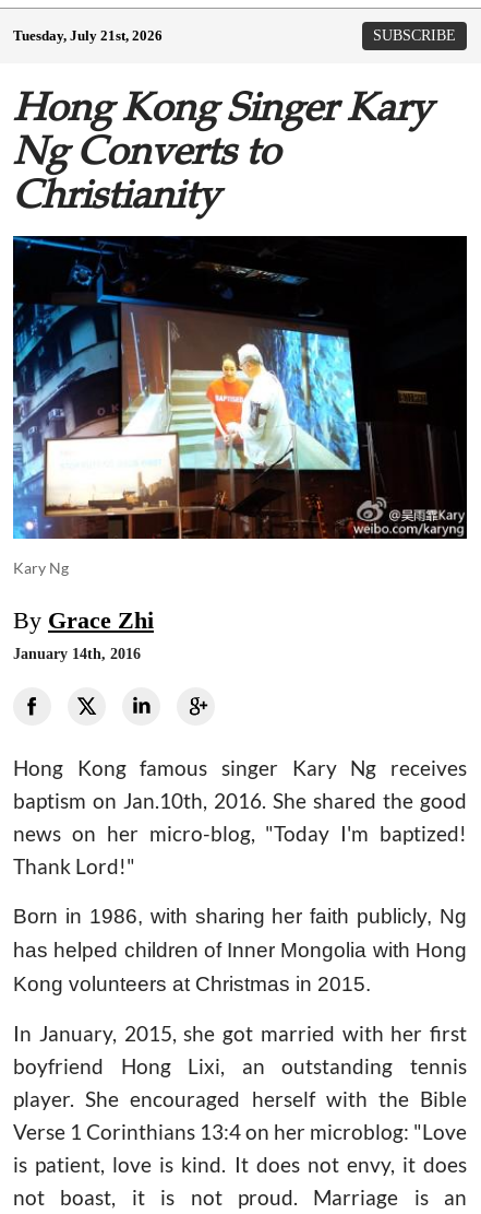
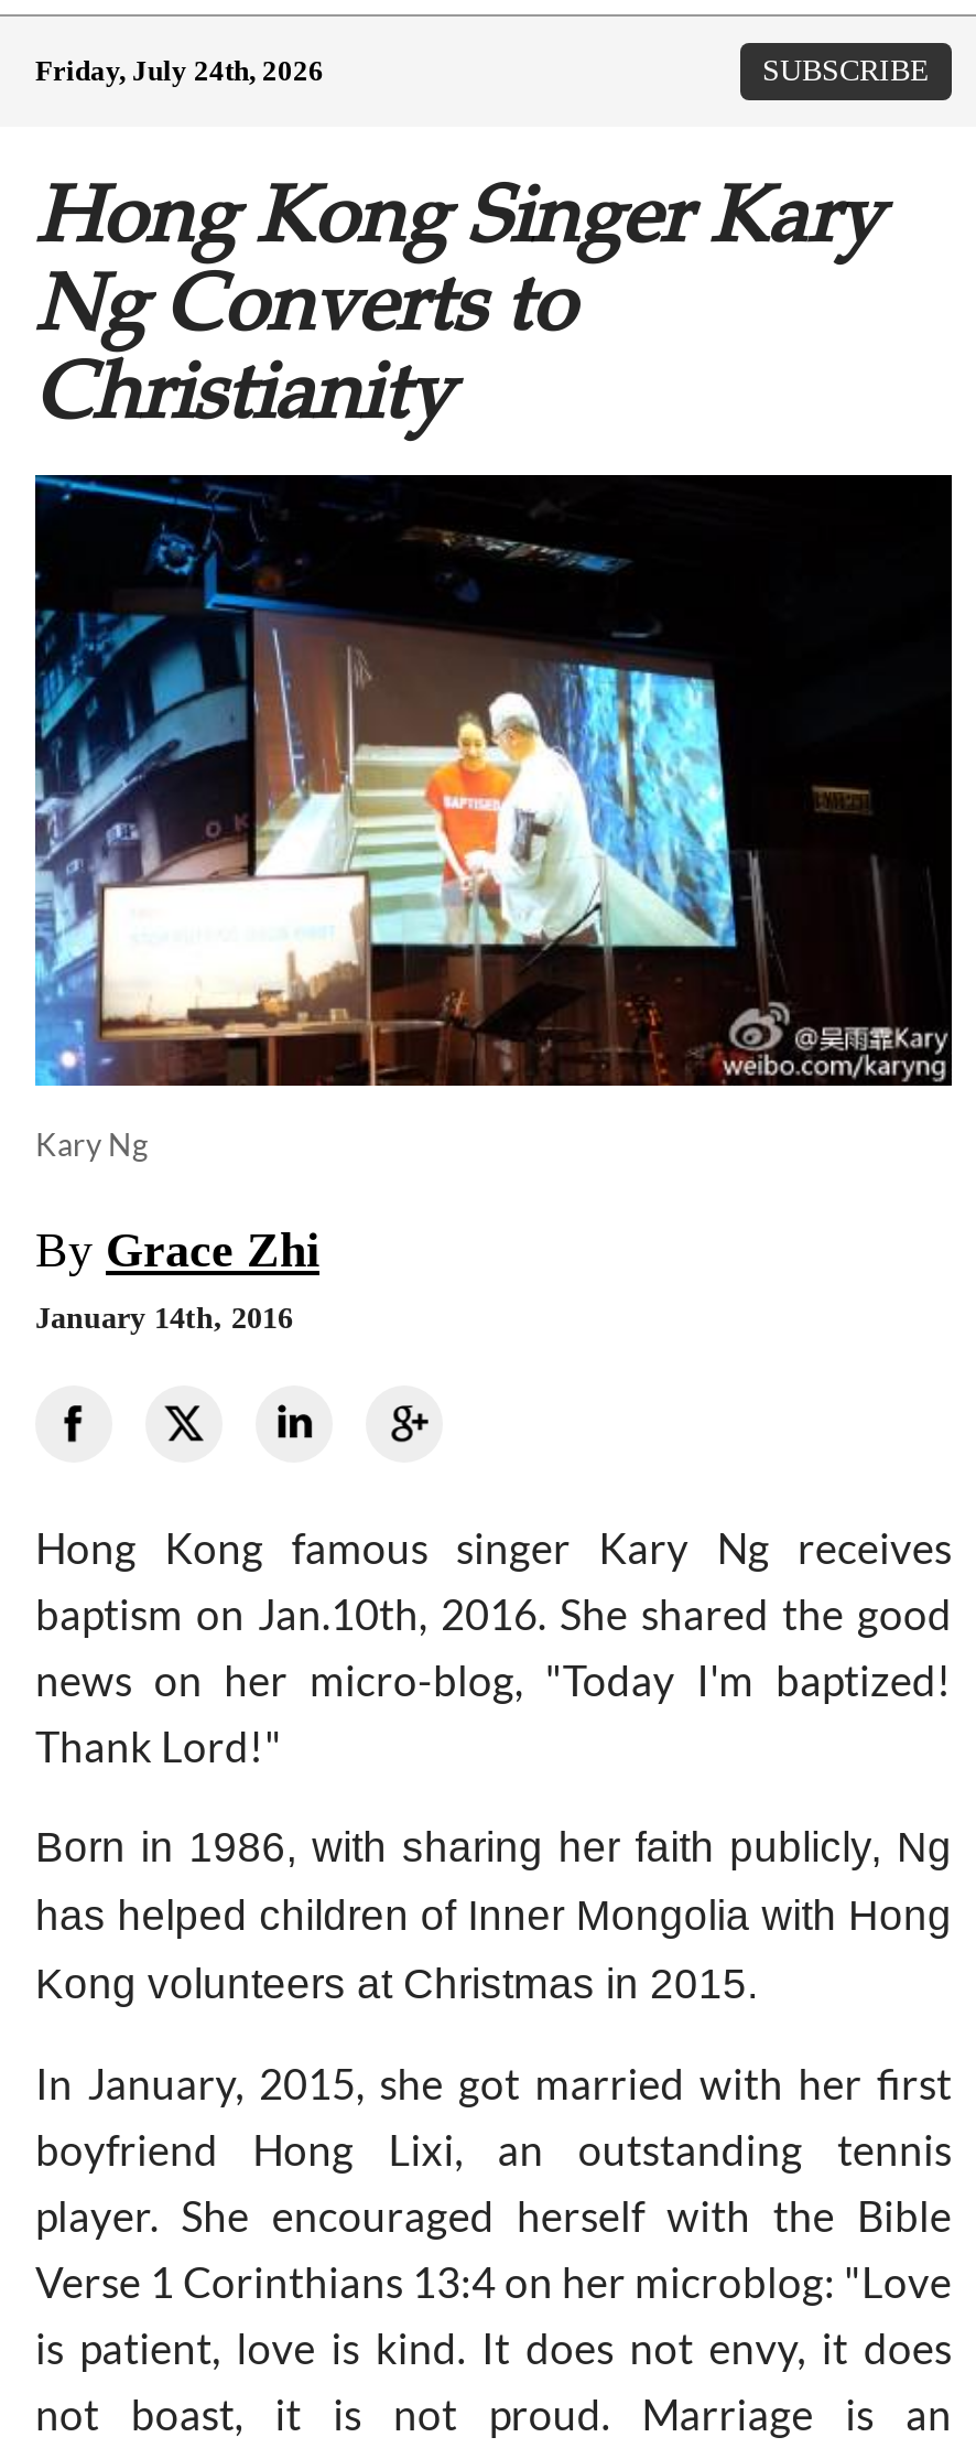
[13,27,163,44] Tuesday, July 21st, 2026 -> [35,54,324,87] Friday, July 24th, 2026

